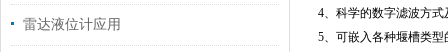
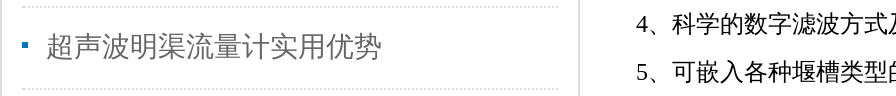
[23,17,121,32] 雷达液位计应用 -> [46,32,382,62] 超声波明渠流量计实用优势

